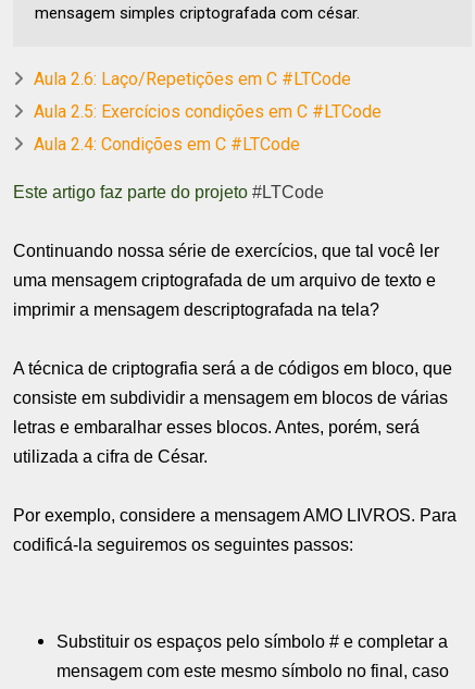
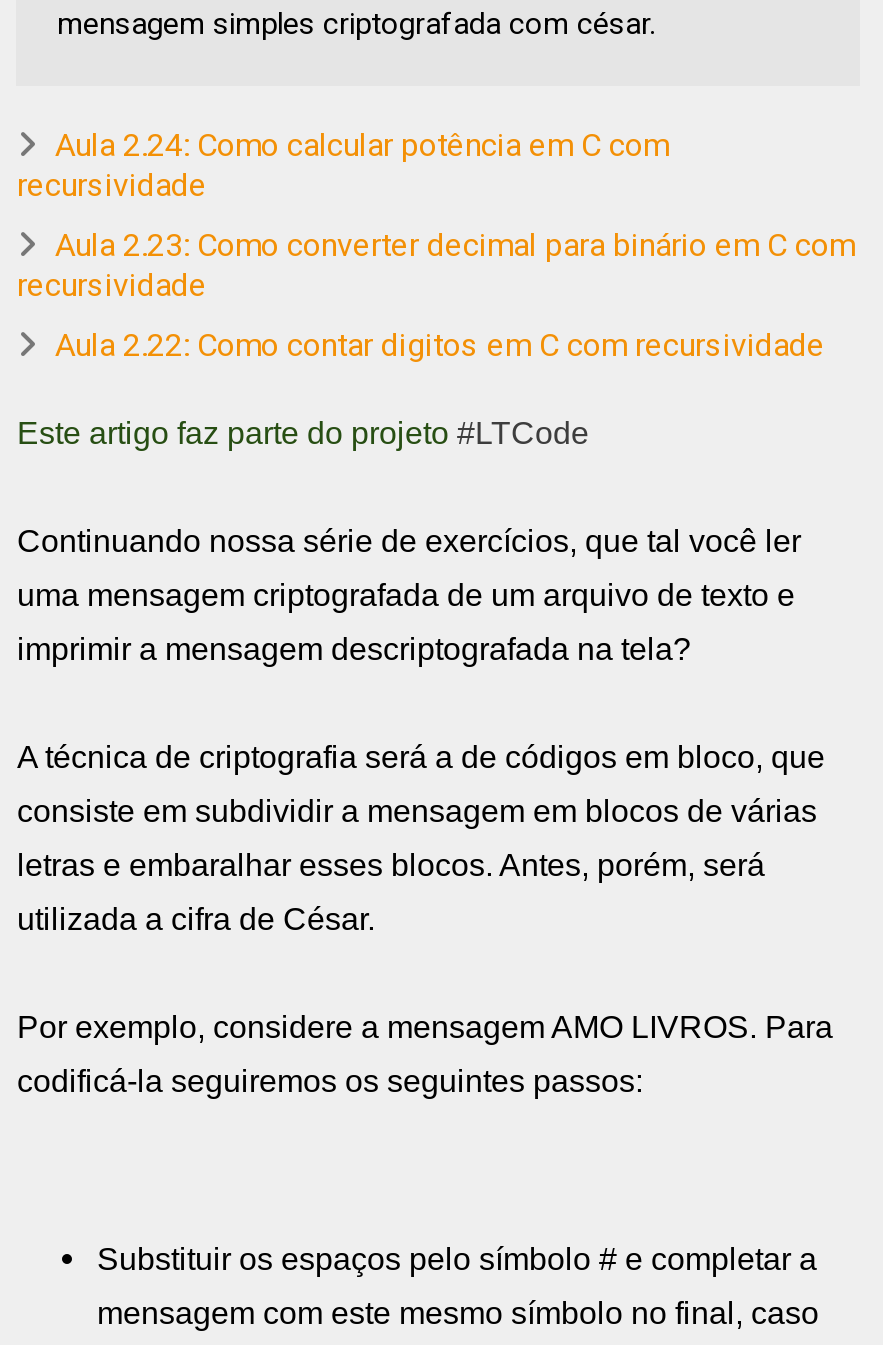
[34,69,352,89] Aula 2.6: Laço/Repetições em C #LTCode -> [17,126,669,204] Aula 2.24: Como calcular potência em C com | recursividade
[34,101,382,122] Aula 2.5: Exercícios condições em C #LTCode -> [17,226,855,304] Aula 2.23: Como converter decimal para binário em C com | recursividade
[34,134,300,155] Aula 2.4: Condições em C #LTCode -> [55,326,825,364] Aula 2.22: Como contar digitos em C com recursividade

